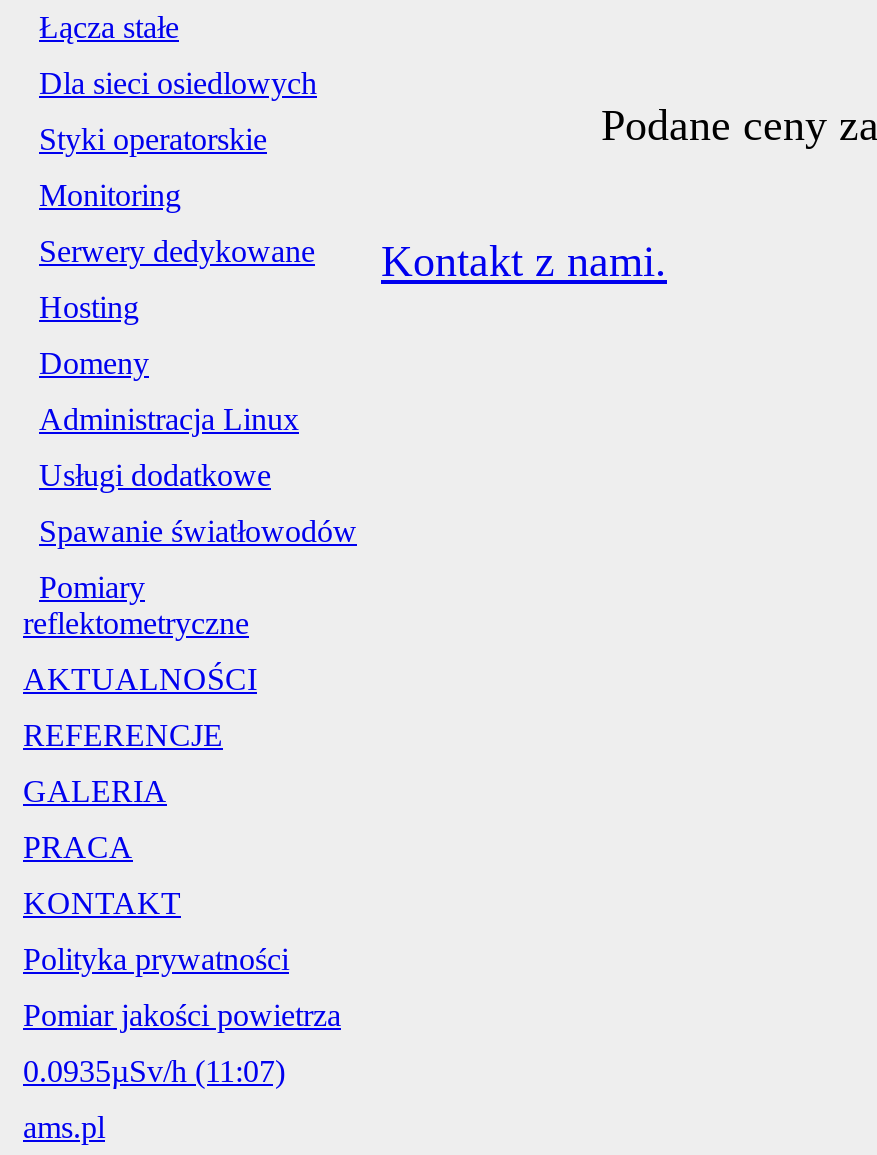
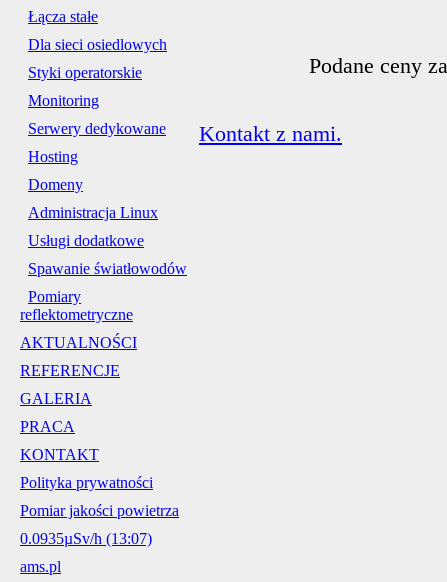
[23,1054,285,1088] 0.0935µSv/h (11:07) -> [20,530,152,547] 0.0935µSv/h (13:07)

